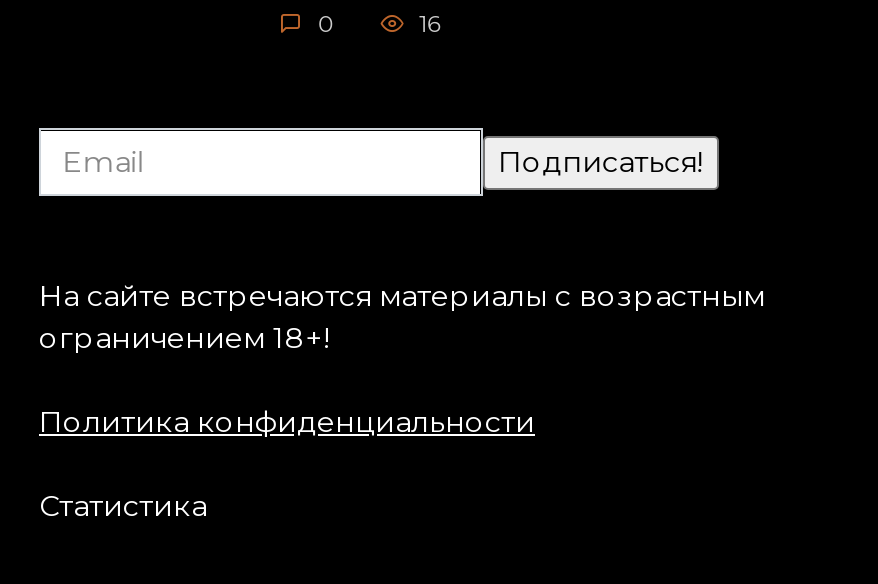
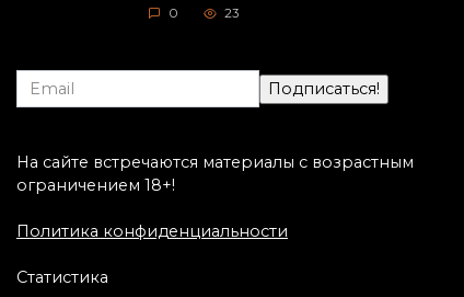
[419,10,439,38] 16 -> [225,5,239,21] 23

